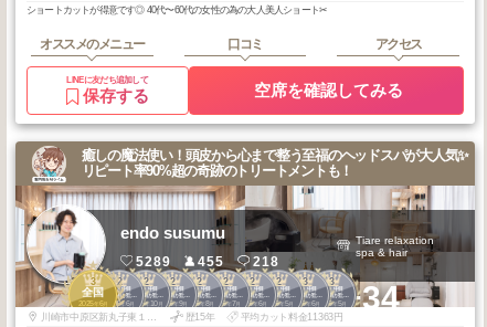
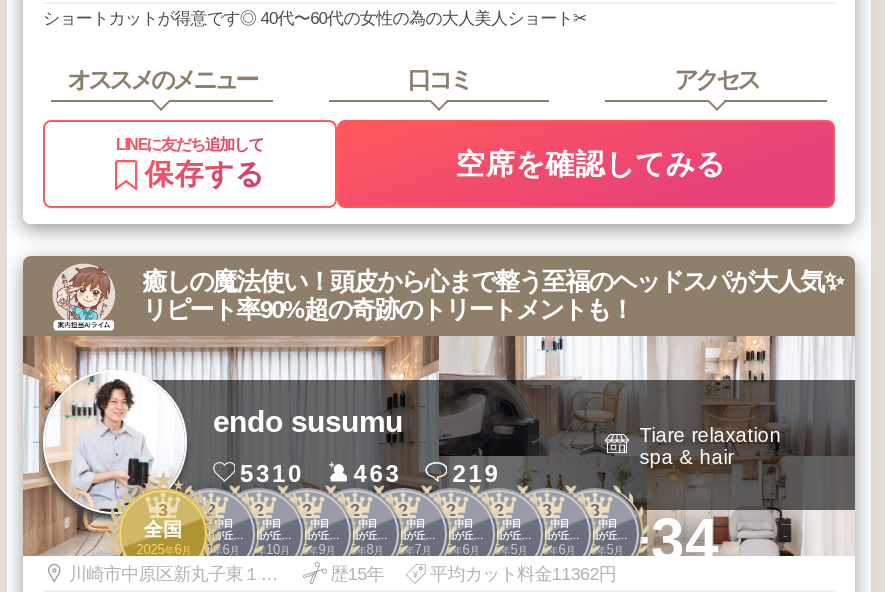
[135,254,171,269] 5289 -> [240,459,304,487] 5310
[198,254,224,269] 455 -> [353,459,401,487] 463
[253,254,279,269] 218 -> [452,459,500,487] 219
[240,311,343,322] 平均カット料金11363円 -> [430,563,616,583] 平均カット料金11362円

